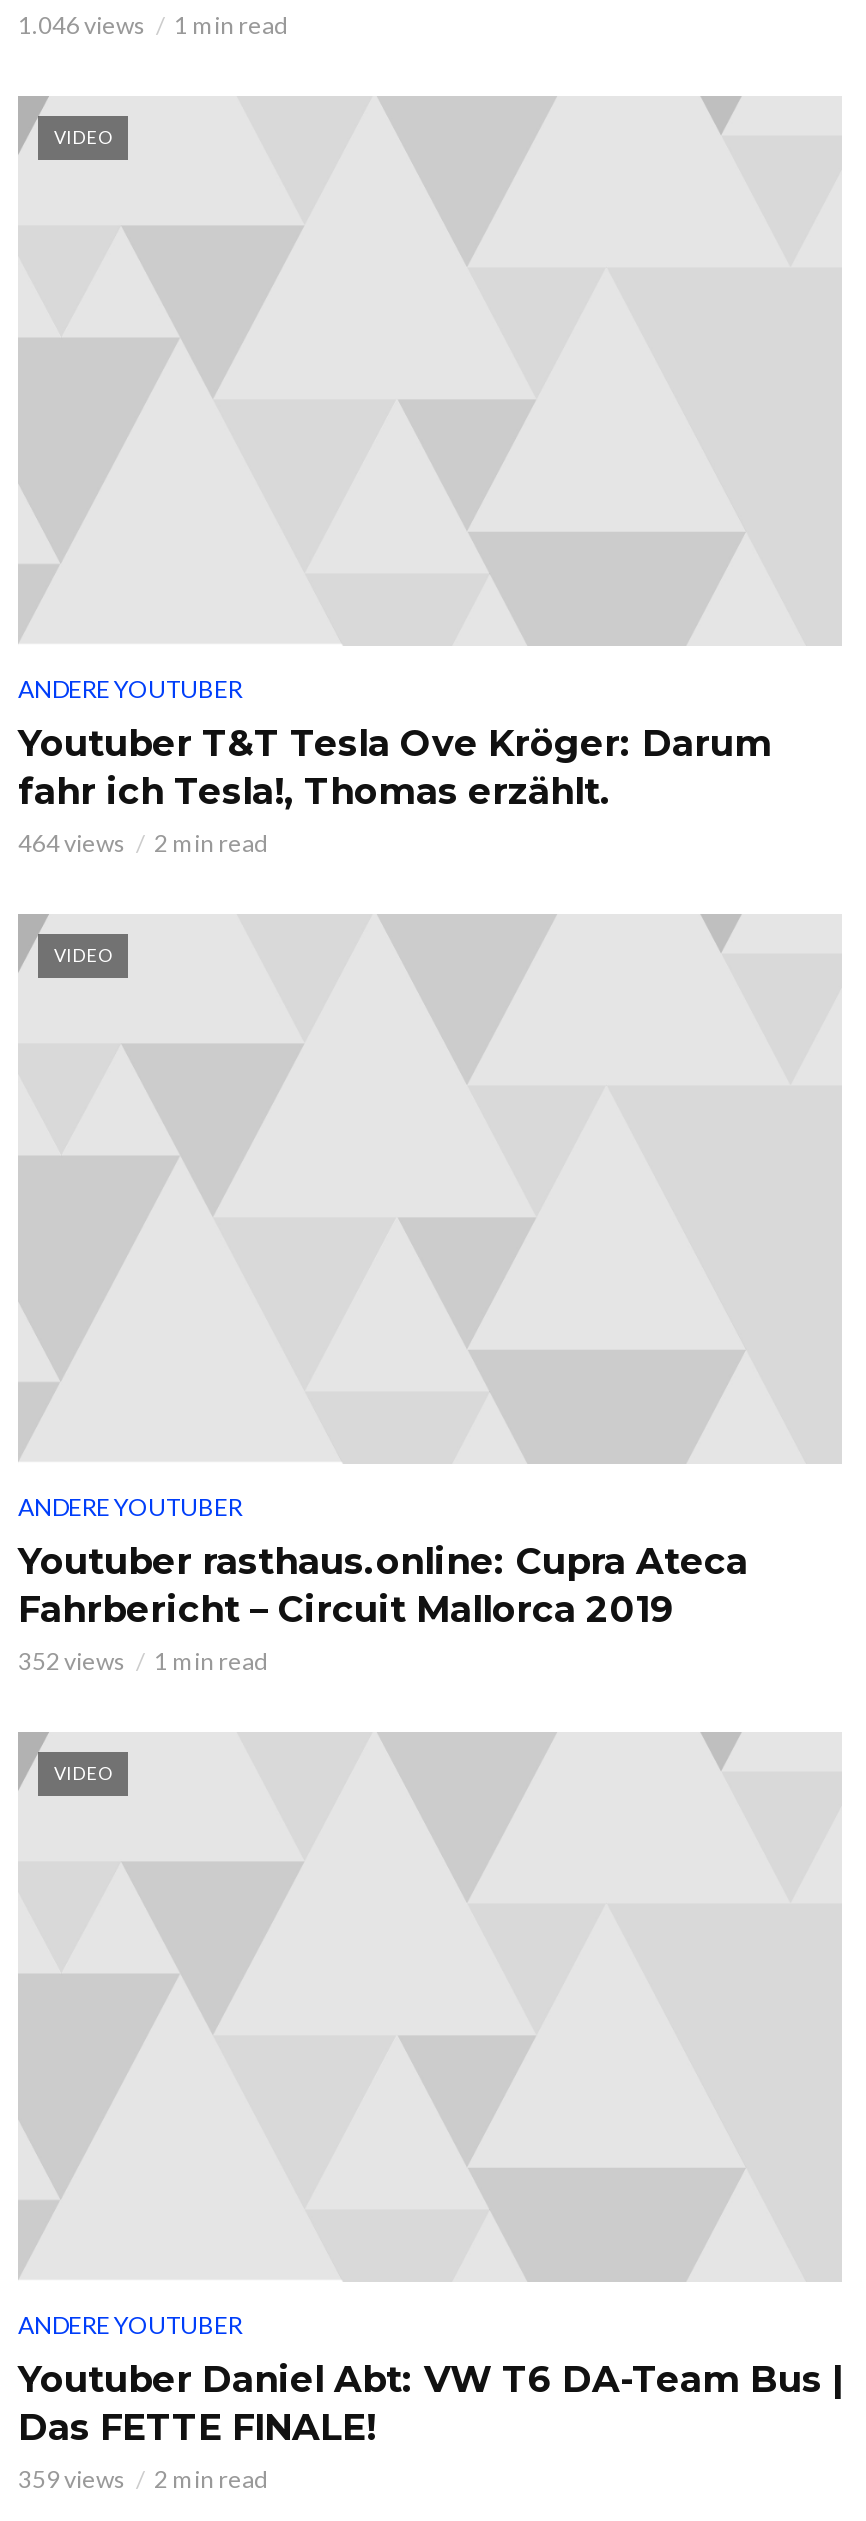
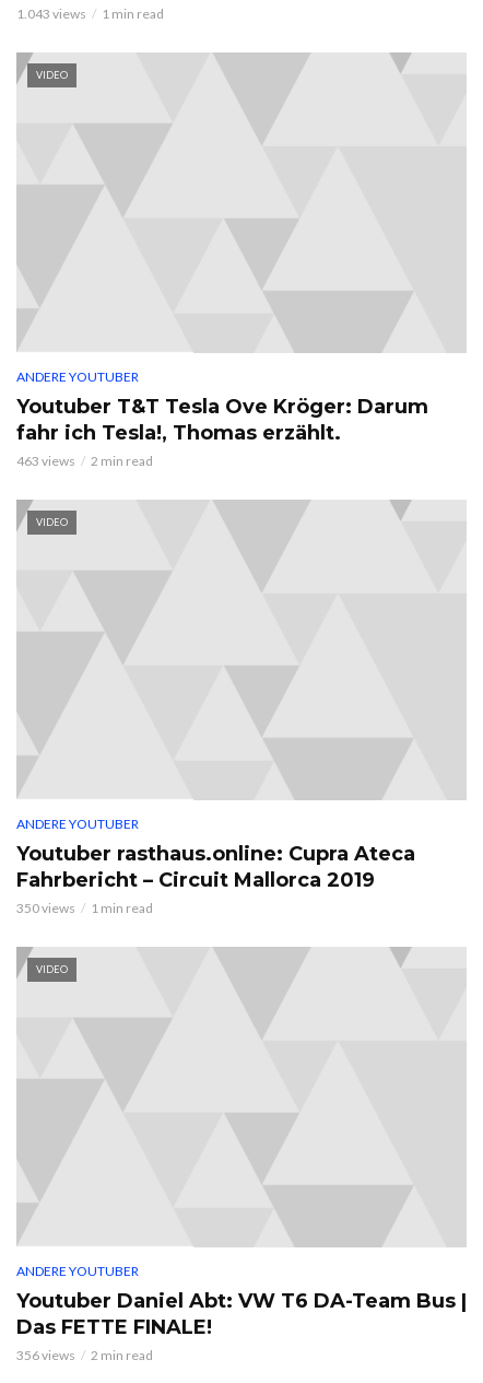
[18,10,288,40] 1.046 views 1 min read -> [16,6,164,22] 1.043 views 1 min read
[18,828,268,858] 464 views 2 min read -> [16,453,153,469] 463 views 2 min read
[18,1647,268,1677] 352 views 1 min read -> [16,900,153,916] 350 views 1 min read
[18,2465,268,2495] 359 views 2 min read -> [16,1347,153,1364] 356 views 2 min read

